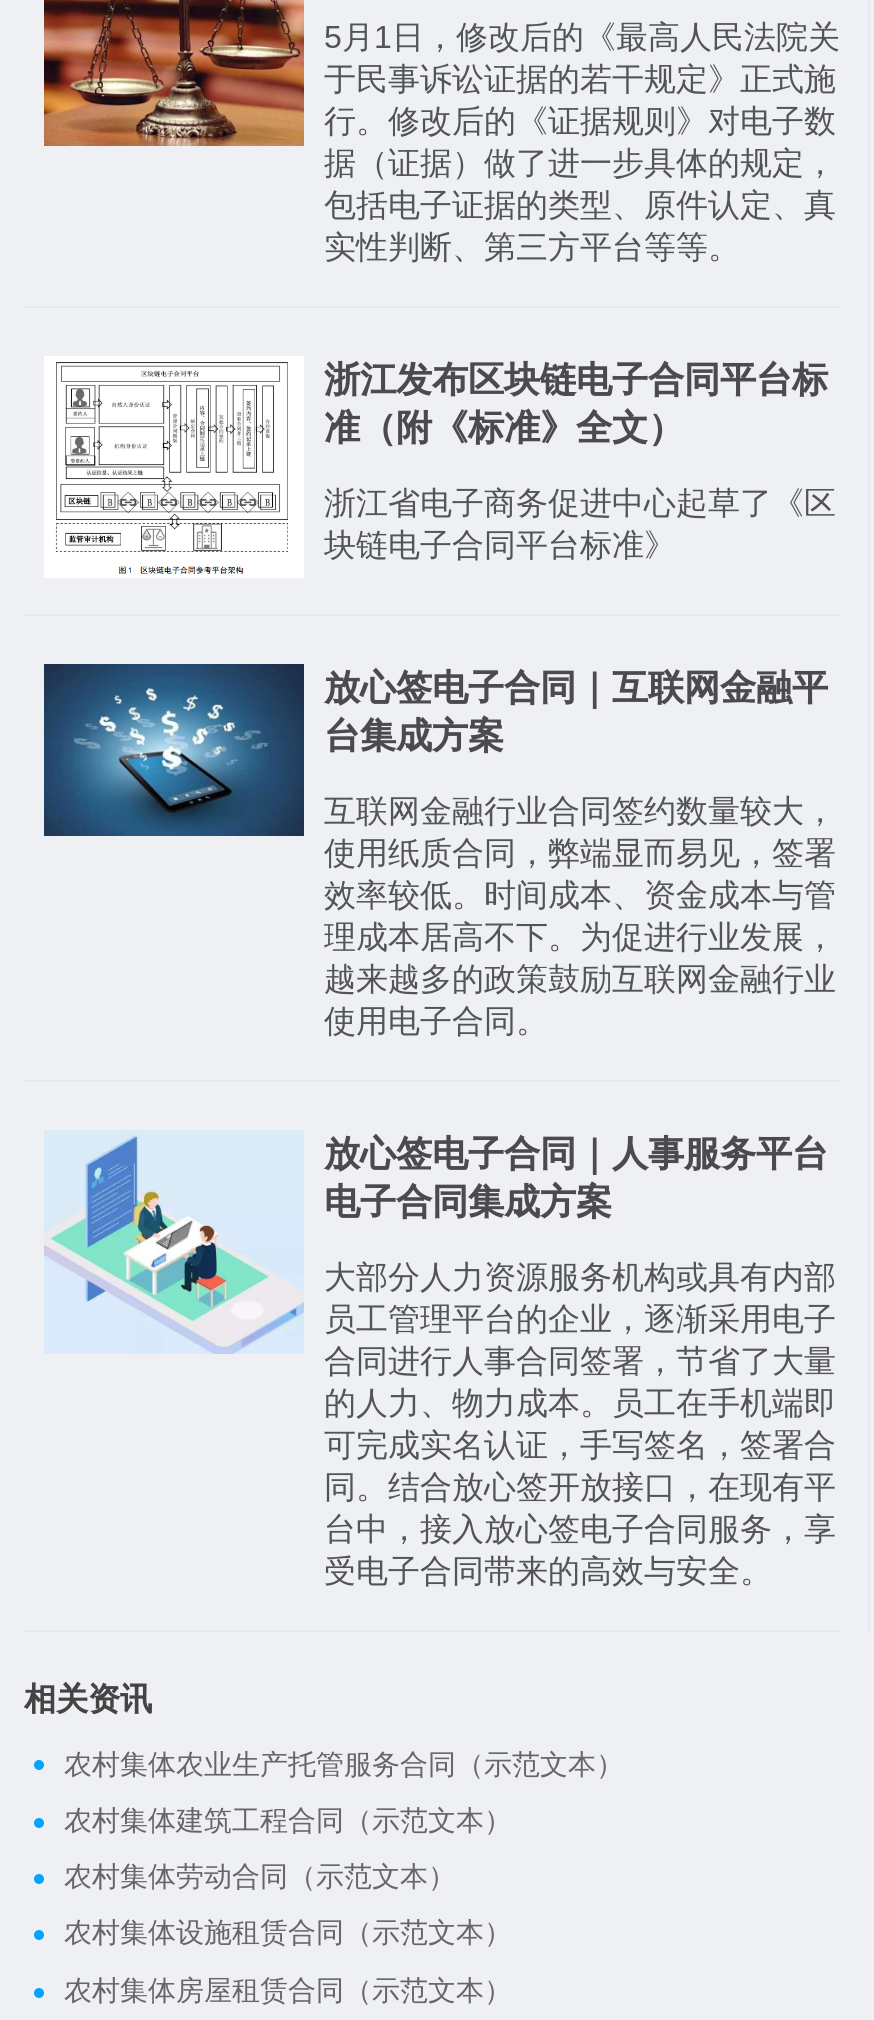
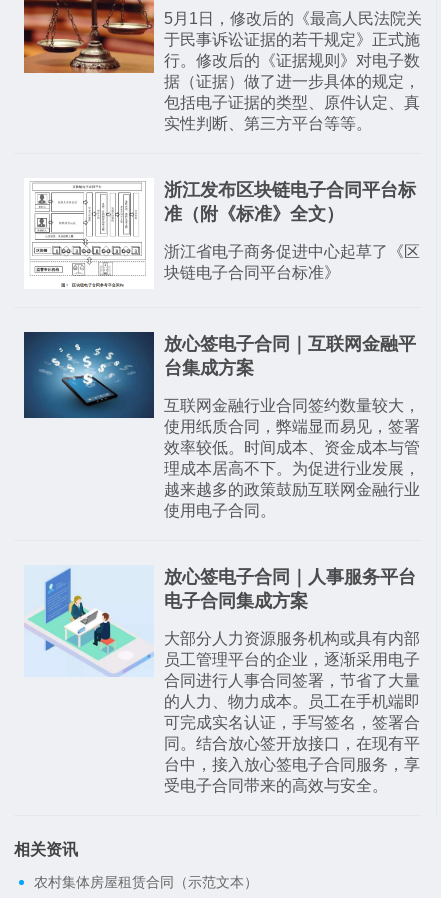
[64,1747,624,1949] 农村集体农业生产托管服务合同（示范文本） | 农村集体建筑工程合同（示范文本） | 农村集体劳动合同（示范文本） | 农村集体设施租赁合同（示范文本） -> none

